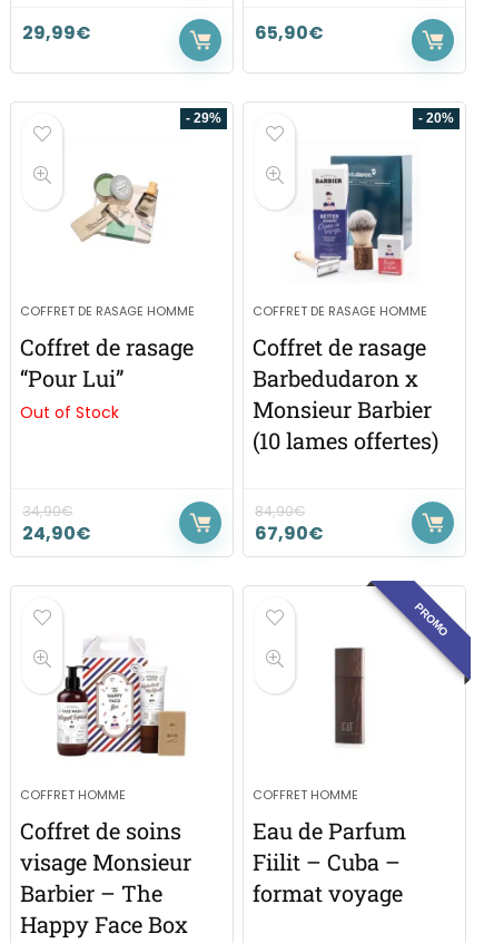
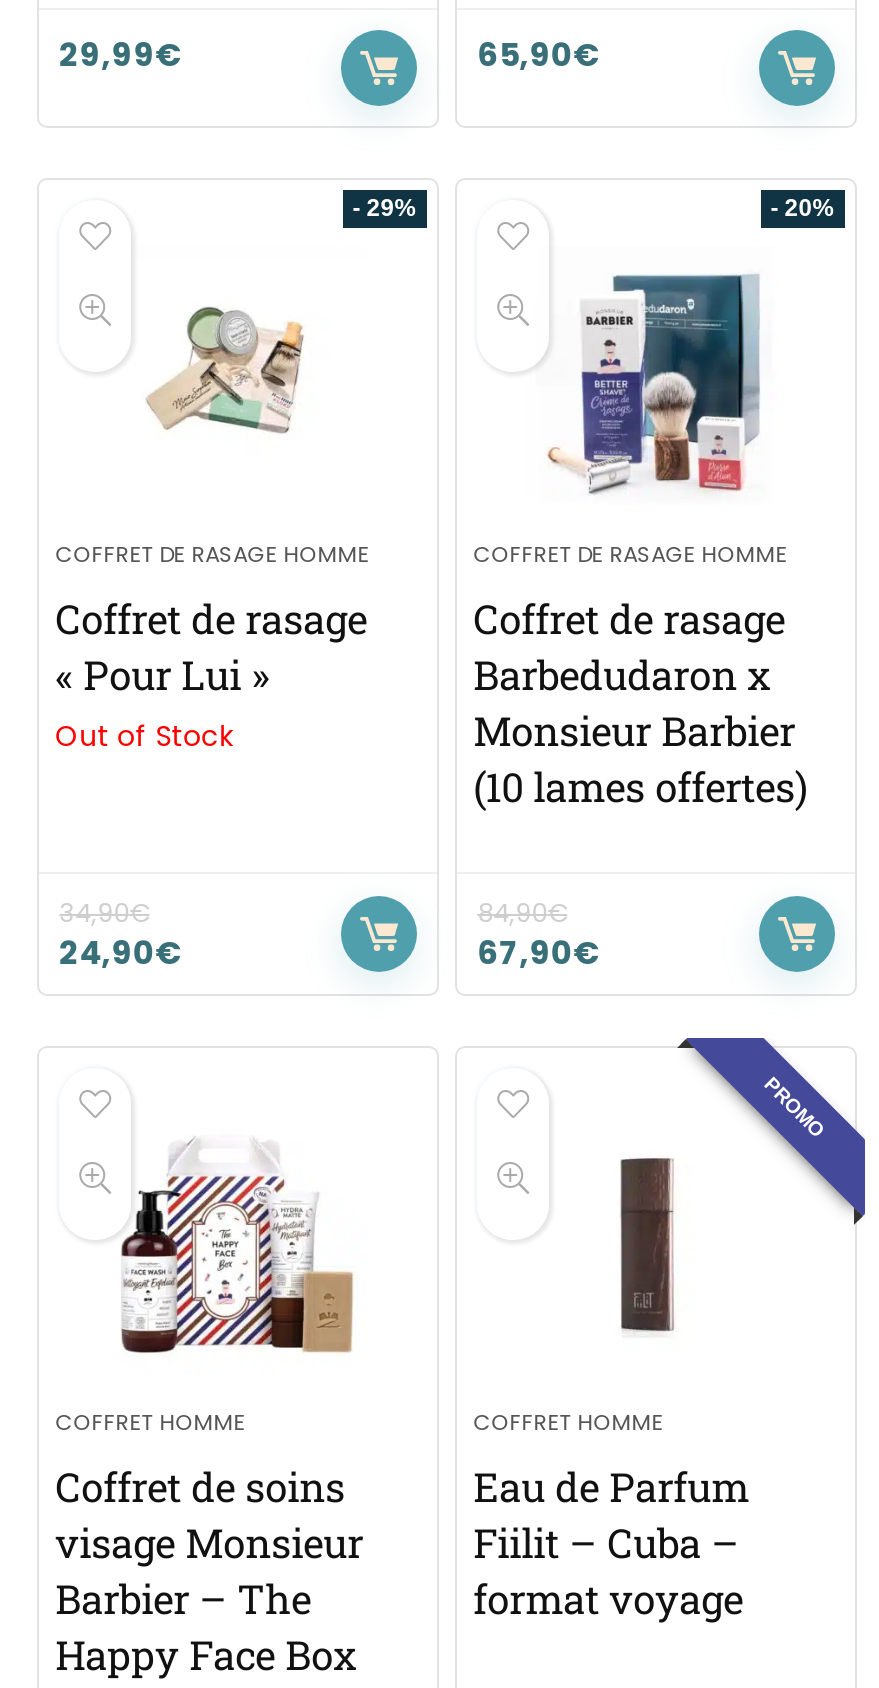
[20,363,124,392] “Pour Lui” -> [55,648,269,700] « Pour Lui »

